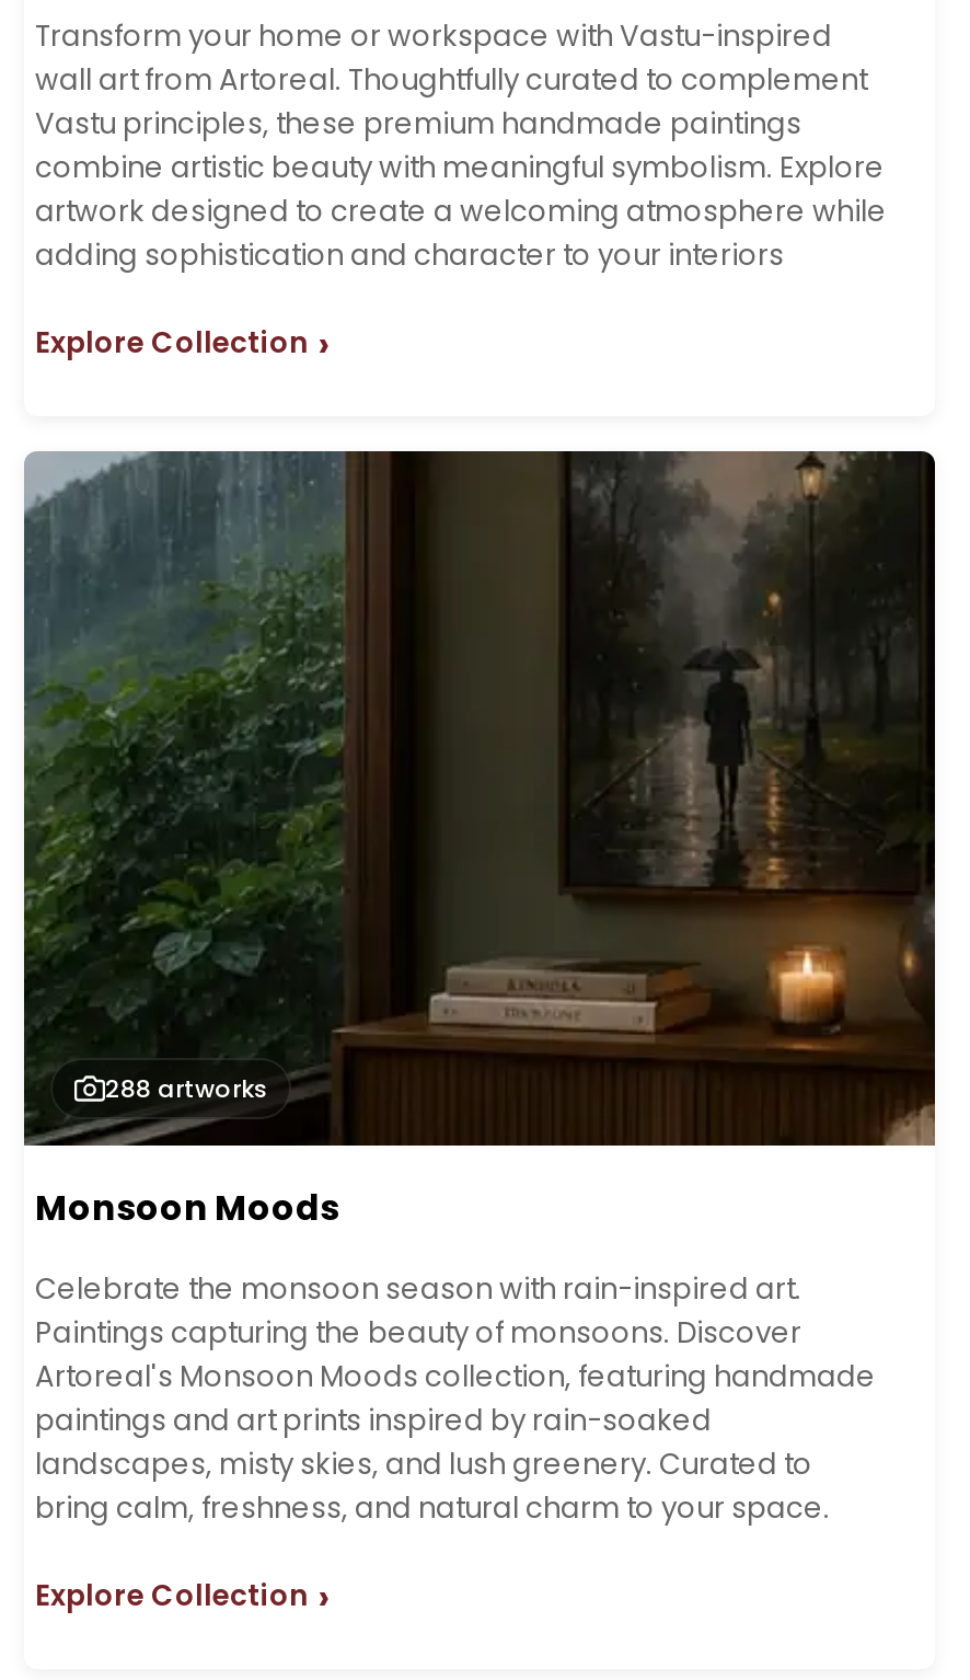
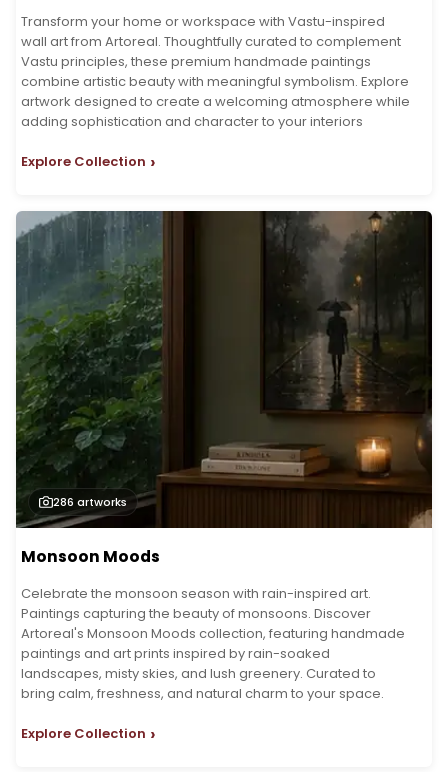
[105,1070,267,1105] 288 artworks -> [53,494,127,510] 286 artworks

